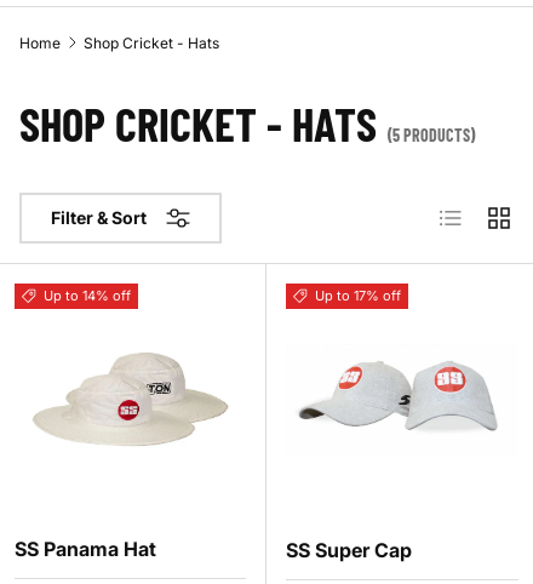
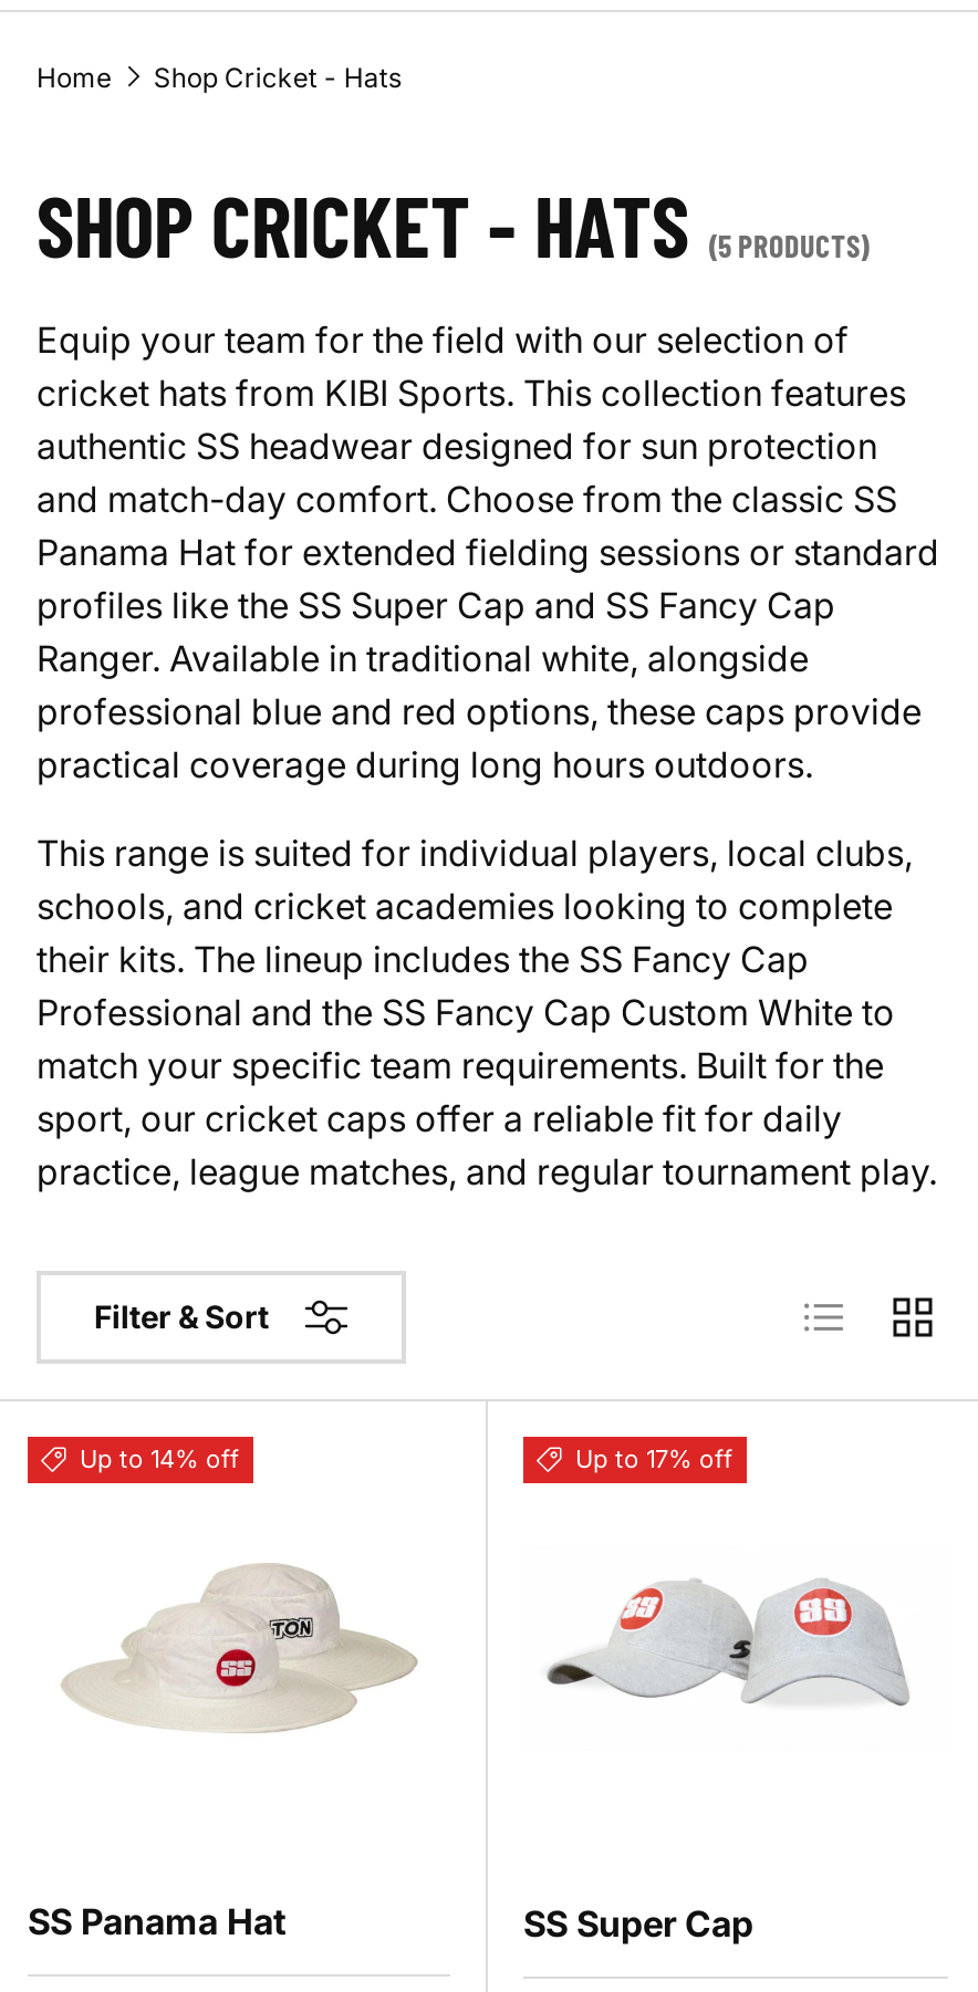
none -> [37,317,939,1193] Equip your team for the field with our selection of | cricket hats from KIBI Sports. This collection features | authentic SS headwear designed for sun protection | and match-day comfort. Choose from the classic SS | Panama Hat for extended fielding sessions or standard | profiles like the SS Super Cap and SS Fancy Cap | Ranger. Available in traditional white, alongside | professional blue and red options, these caps provide | practical coverage during long hours outdoors. | This range is suited for individual players, local clubs, | schools, and cricket academies looking to complete | their kits. The lineup includes the SS Fancy Cap | Professional and the SS Fancy Cap Custom White to | match your specific team requirements. Built for the | sport, our cricket caps offer a reliable fit for daily | practice, league matches, and regular tournament play.

